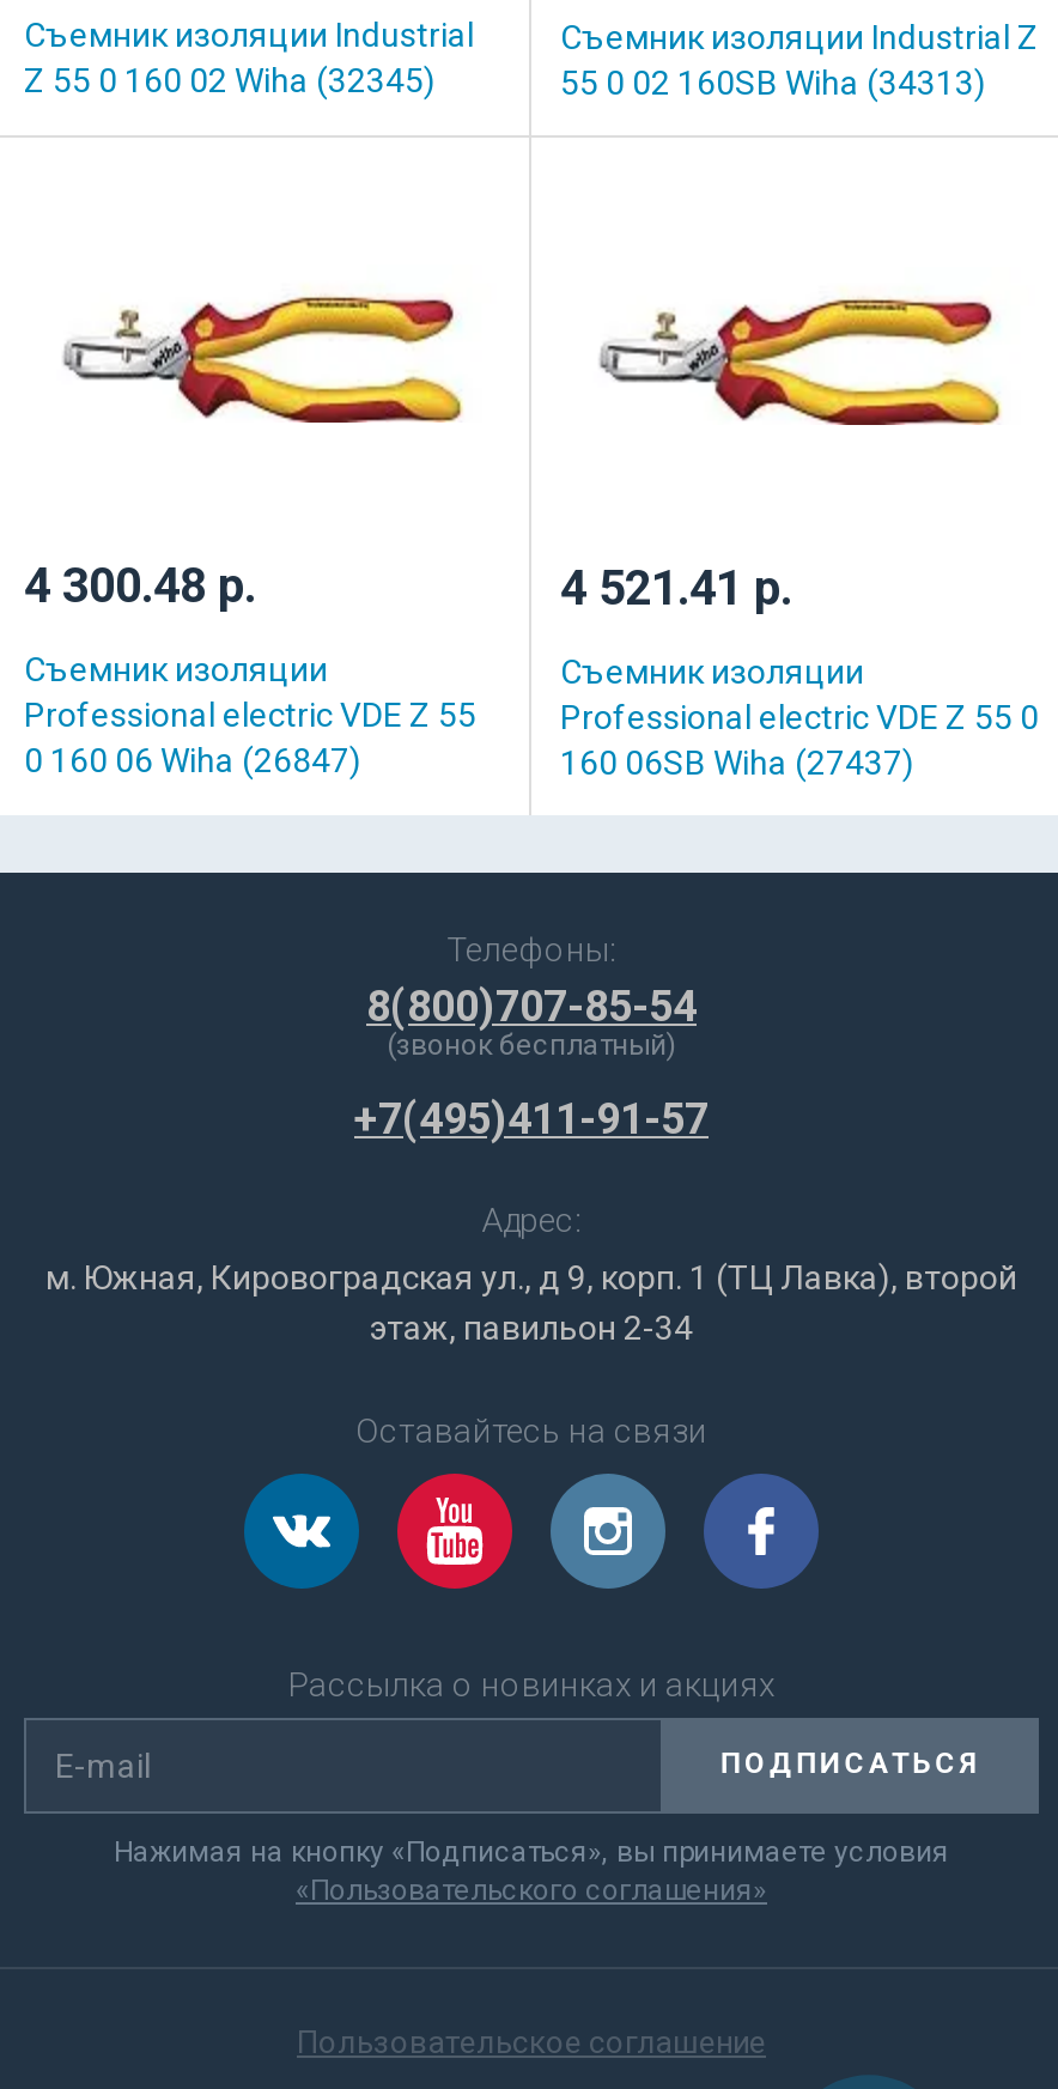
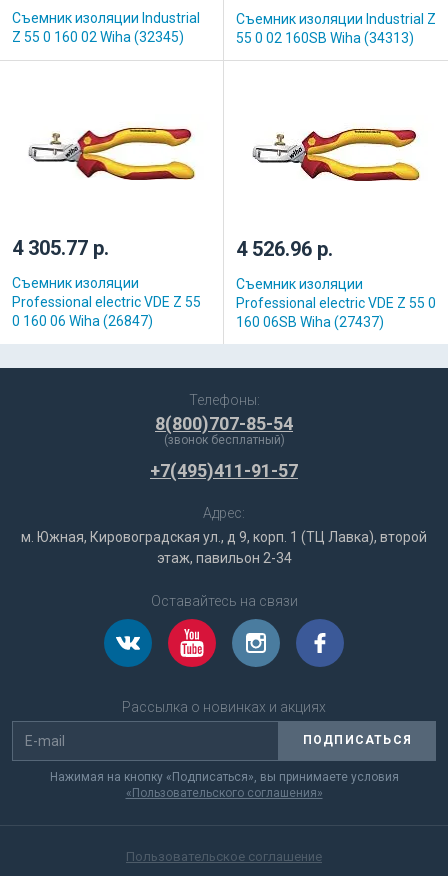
[24,556,256,614] 4 300.48 р. -> [12,236,109,260] 4 305.77 р.
[560,558,792,616] 4 521.41 р. -> [236,237,333,261] 4 526.96 р.

